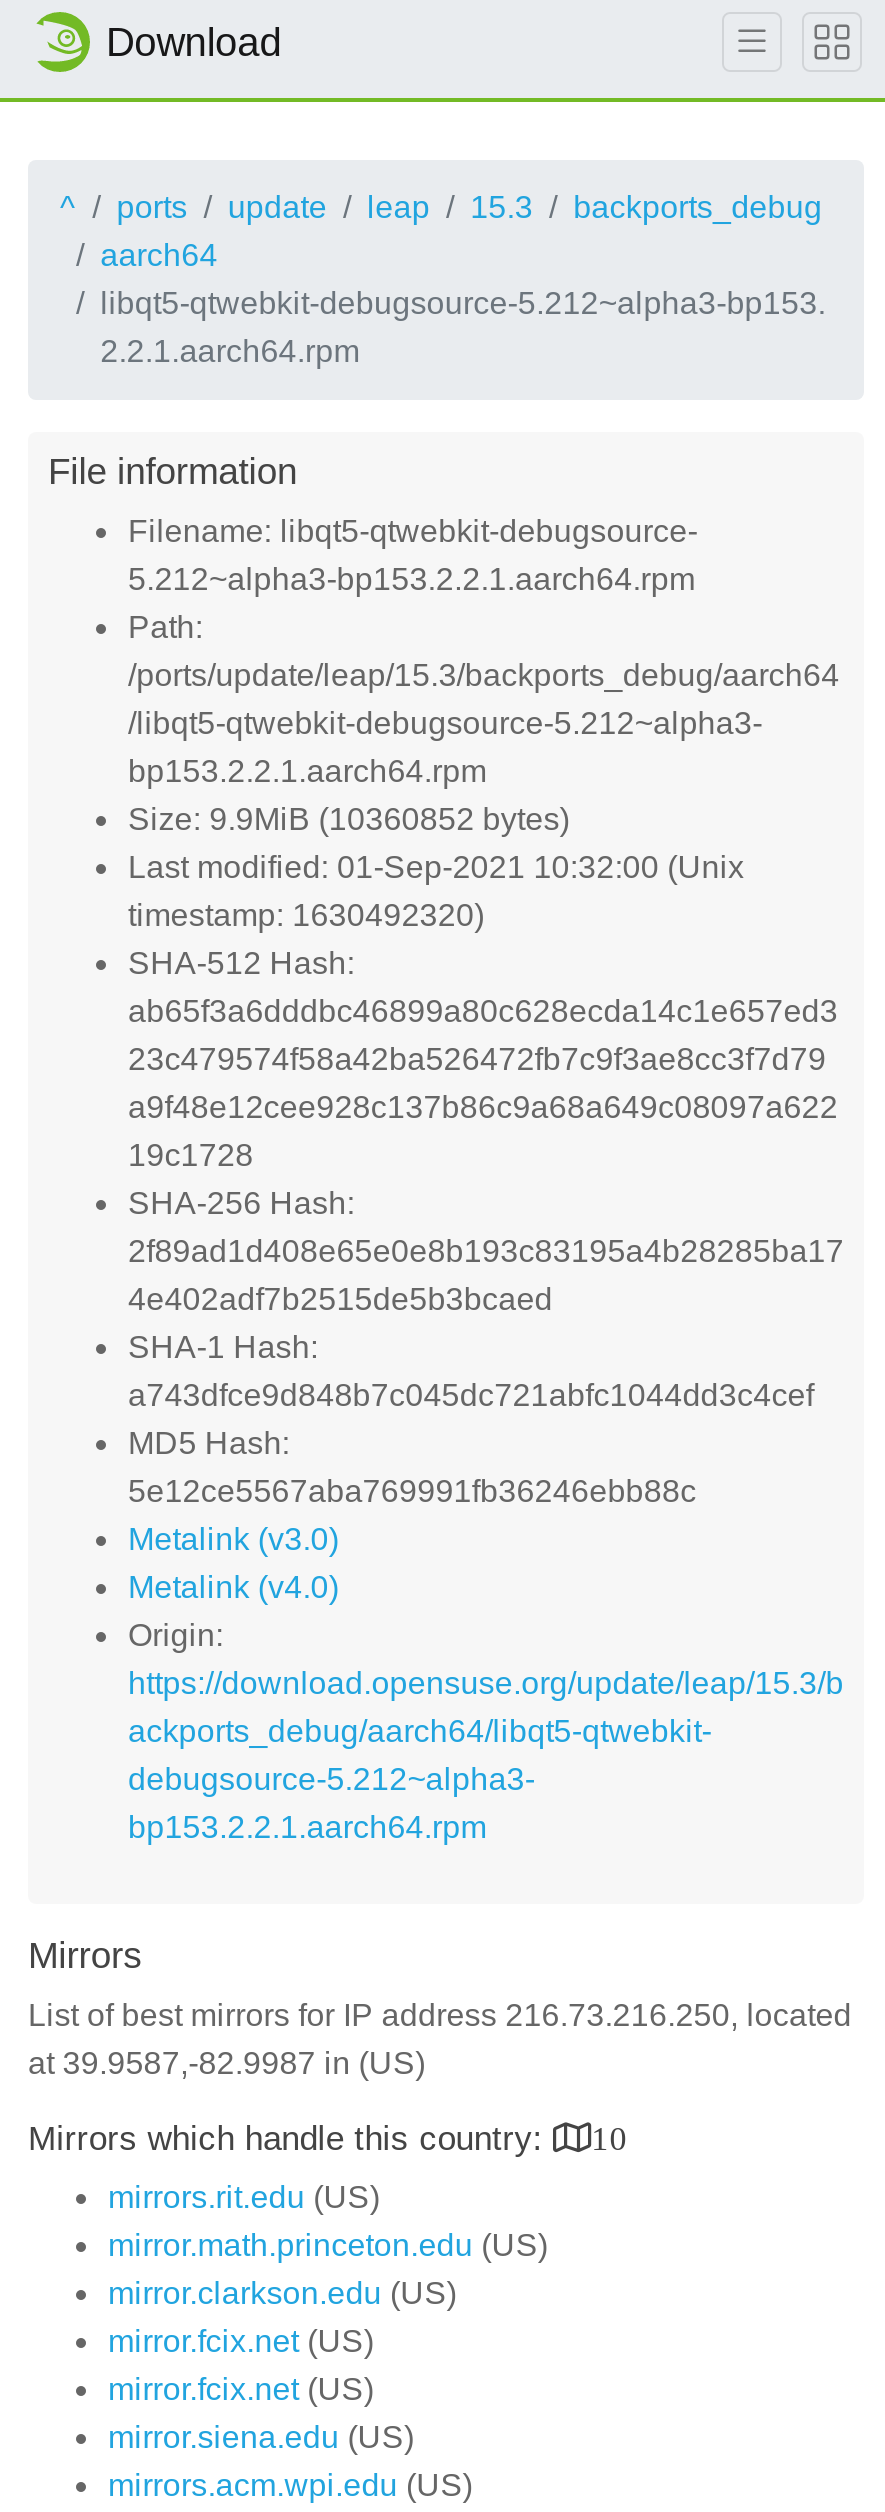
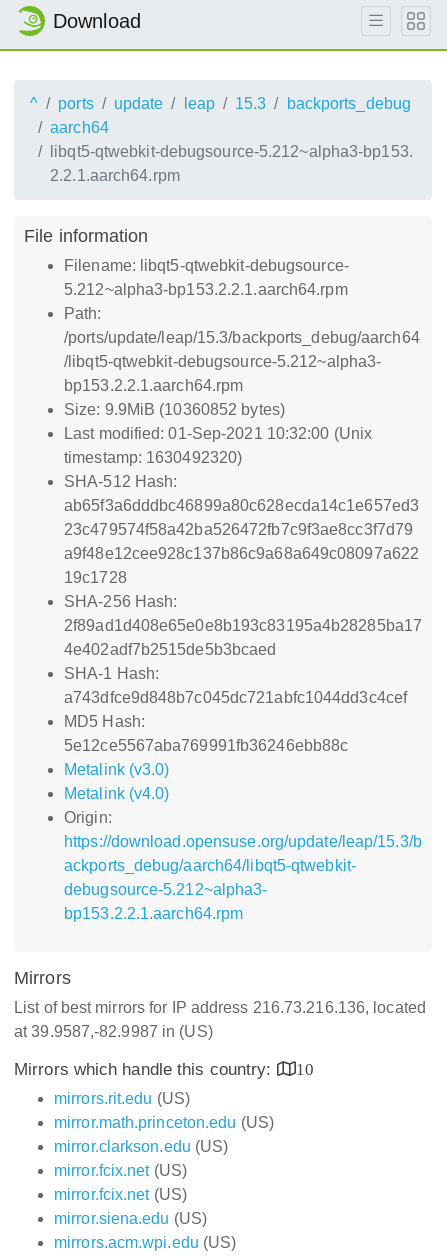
[28,1998,852,2032] List of best mirrors for IP address 216.73.216.250, located -> [14,999,426,1016] List of best mirrors for IP address 216.73.216.136, located

